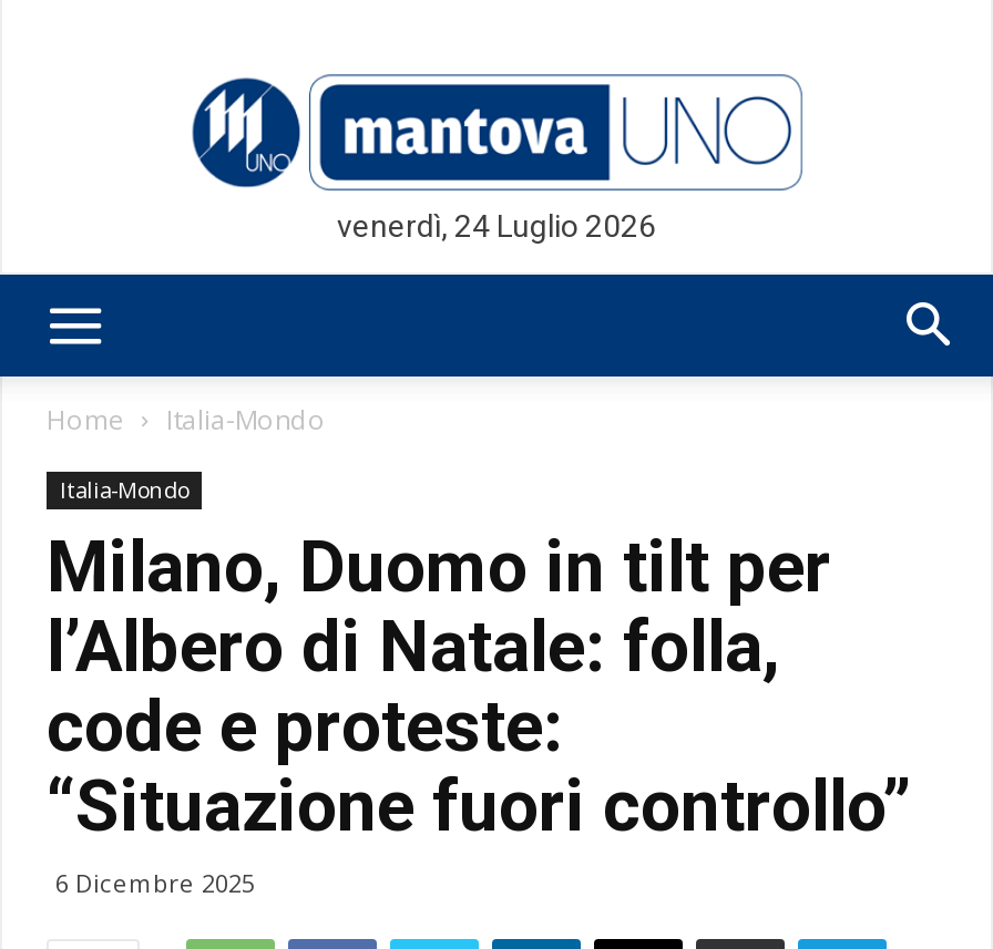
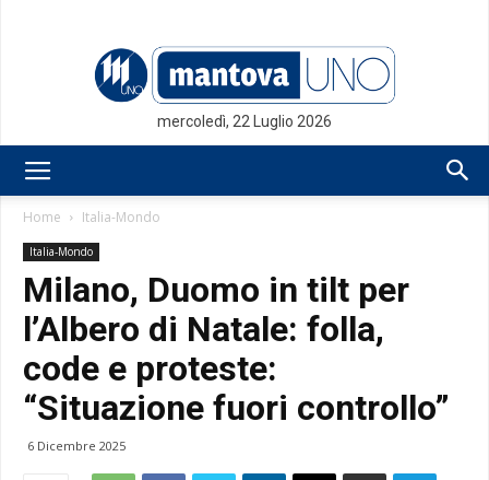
[337,208,656,244] venerdì, 24 Luglio 2026 -> [157,113,332,130] mercoledì, 22 Luglio 2026

